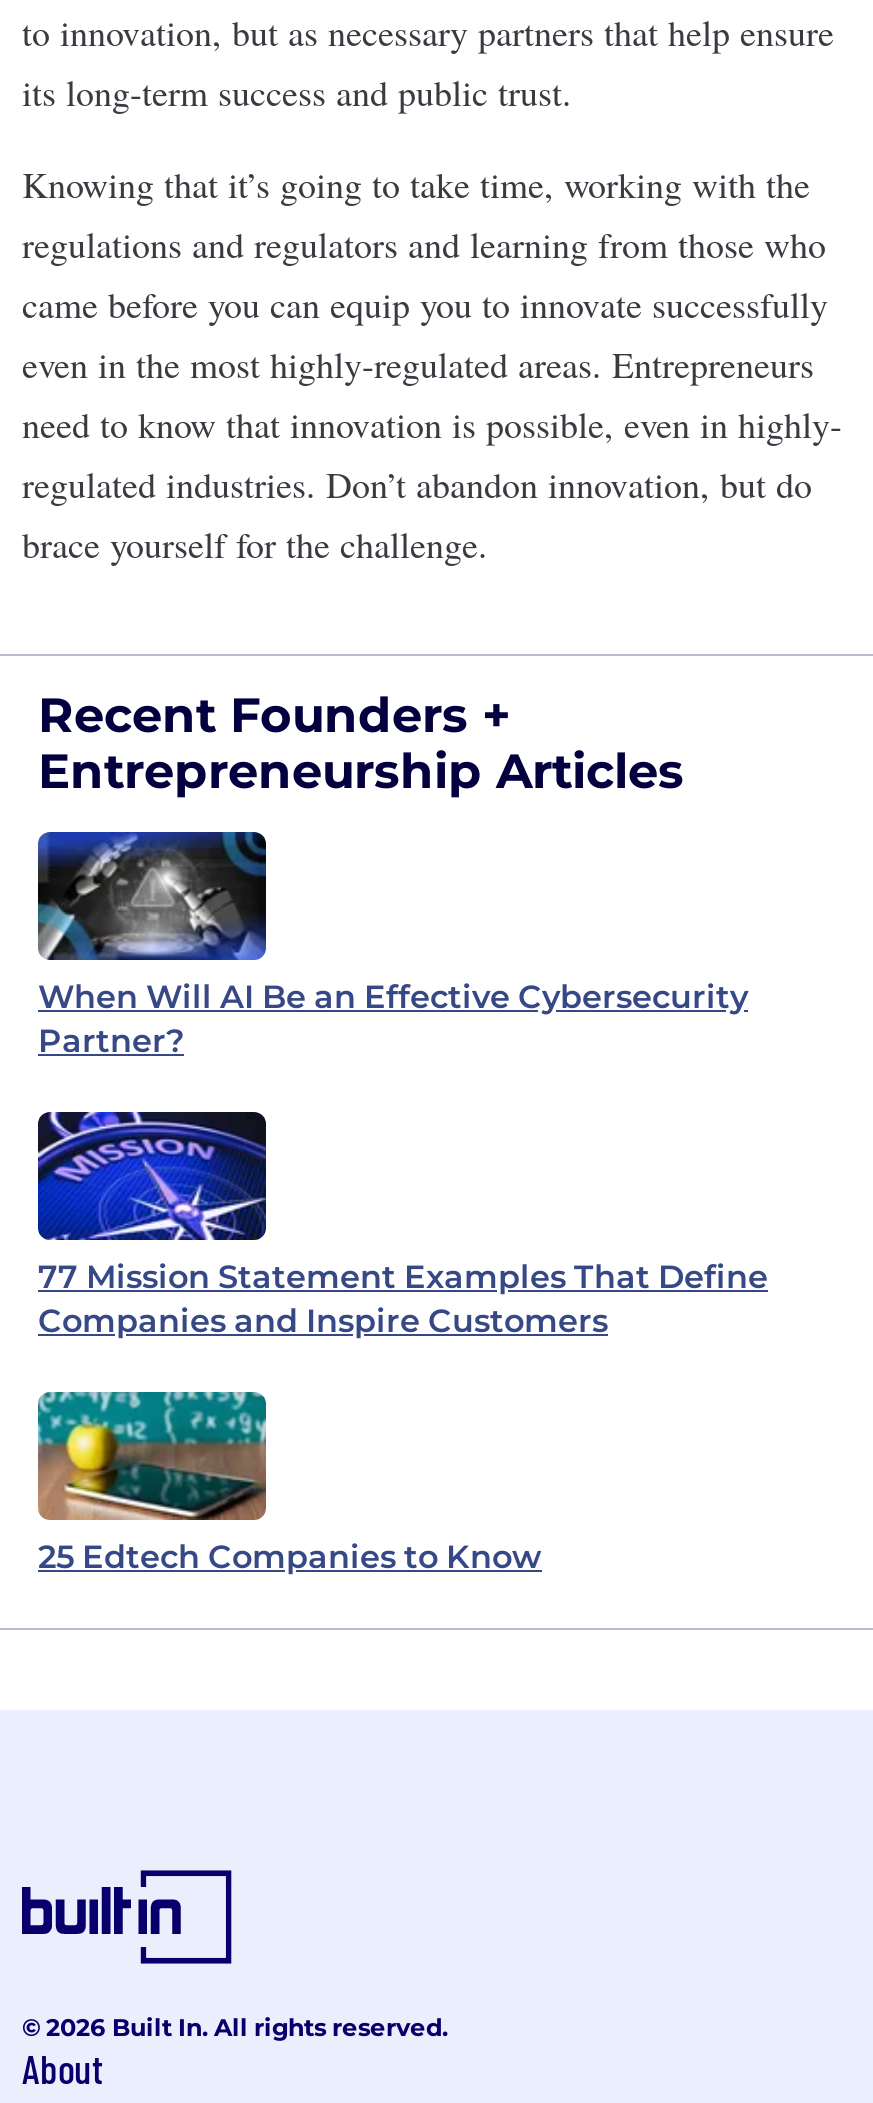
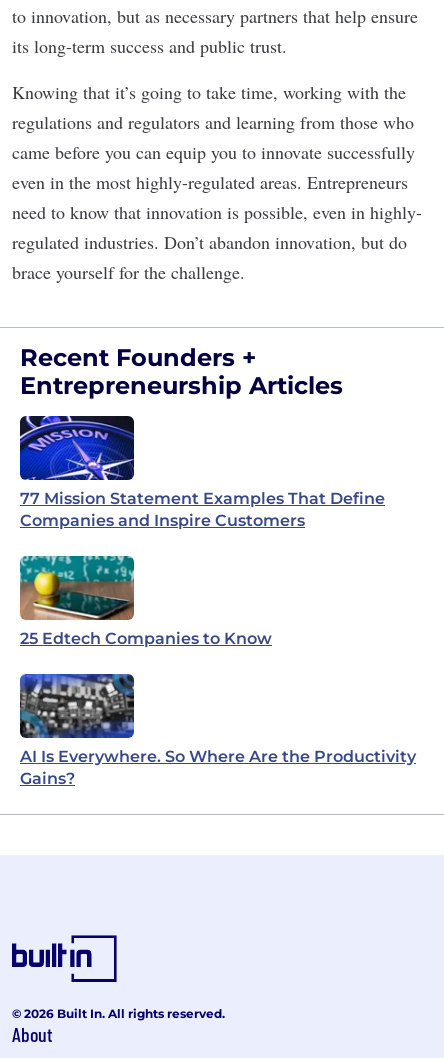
[36,830,748,1060] [image] | When Will AI Be an Effective Cybersecurity | Partner? -> none
moved [34,1108,768,1576] -> [18,414,385,648]: [image] | 77 Mission Statement Examples That Define | Companies and Inspire Customers | 25 Edtech Companies to Know
none -> [19,673,416,788] [image] | AI Is Everywhere. So Where Are the Productivity | Gains?

